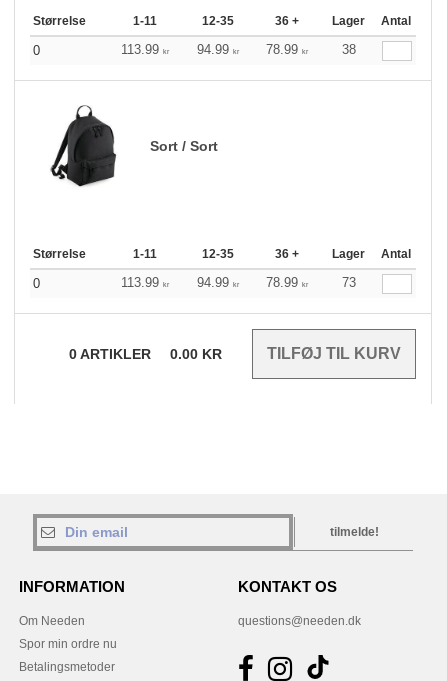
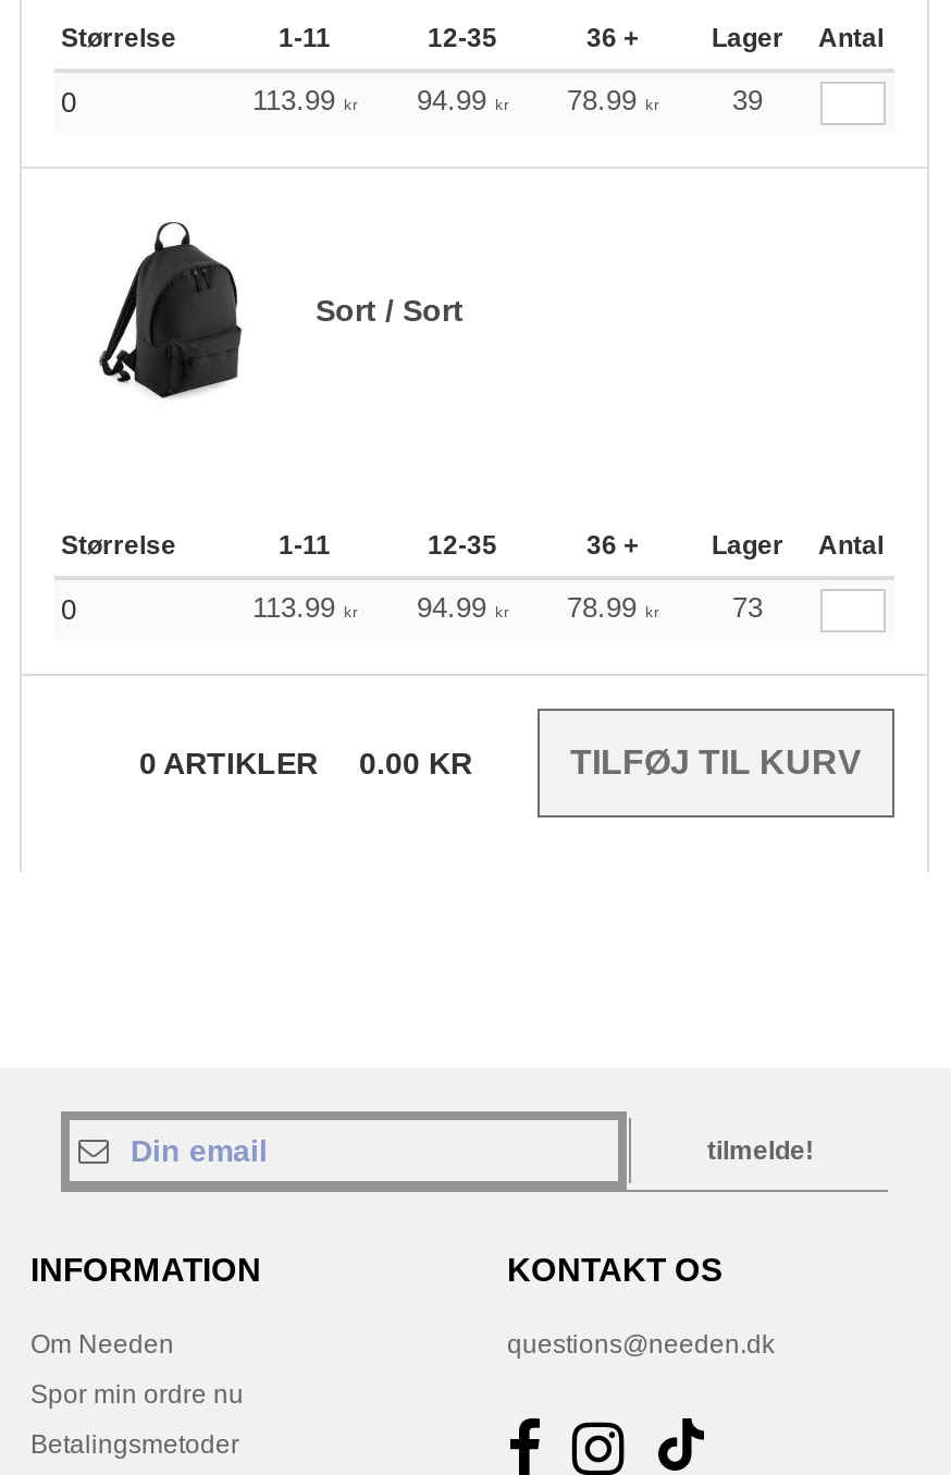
[341,42,355,57] 38 -> [732,84,763,117] 39

